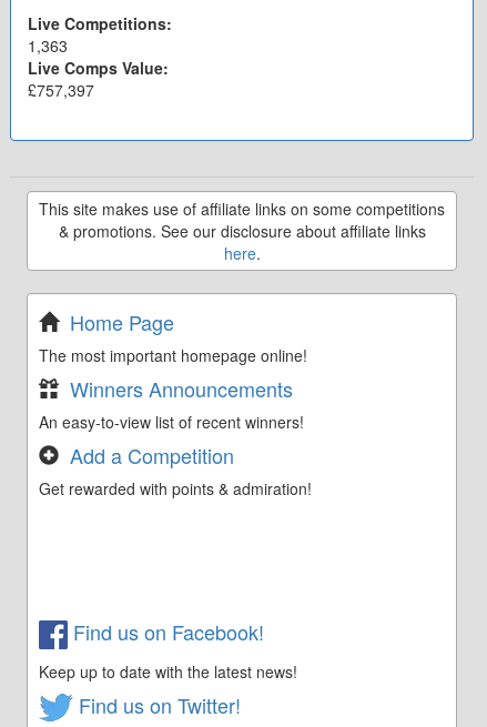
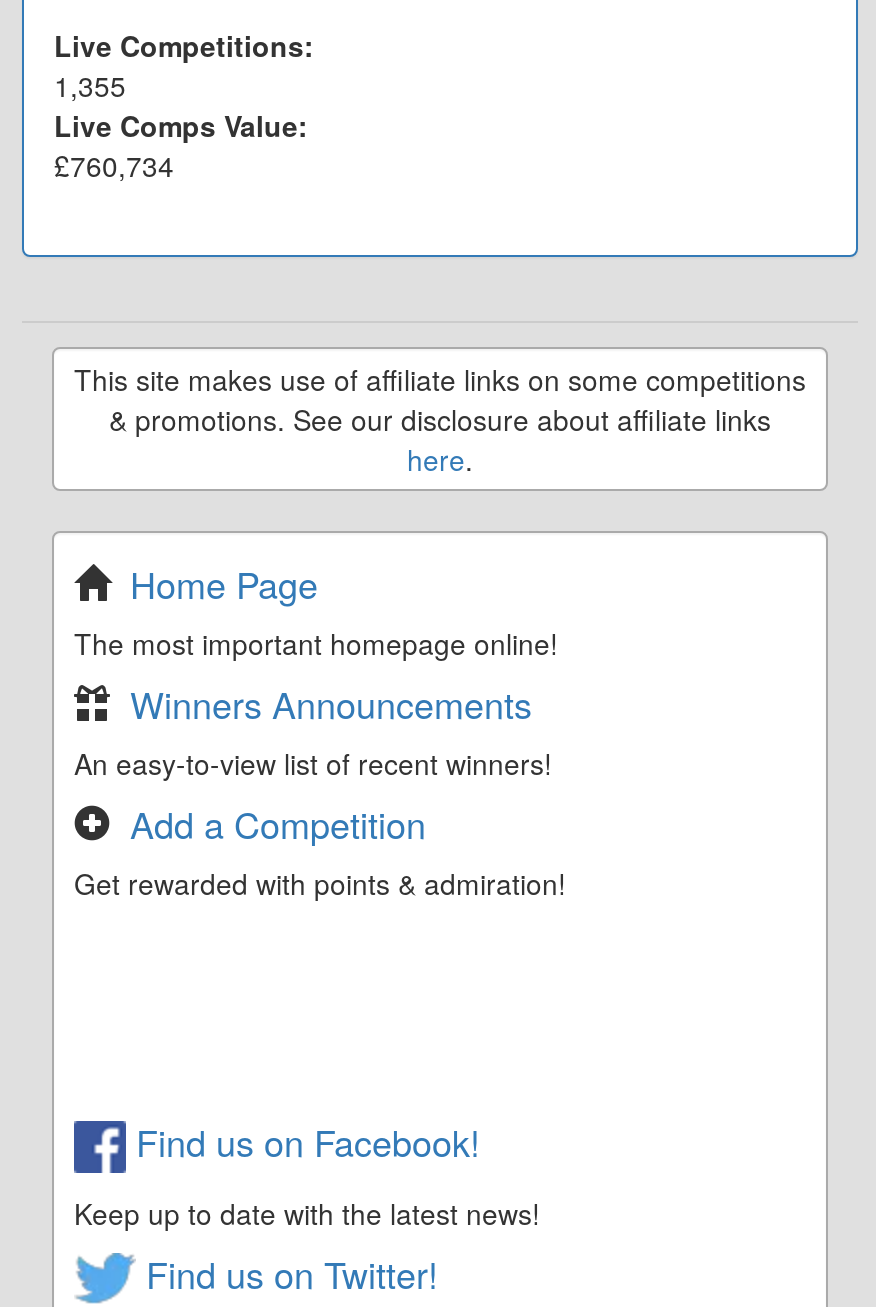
[28,34,68,57] 1,363 -> [54,65,126,105] 1,355
[28,79,94,101] £757,397 -> [54,145,174,185] £760,734

